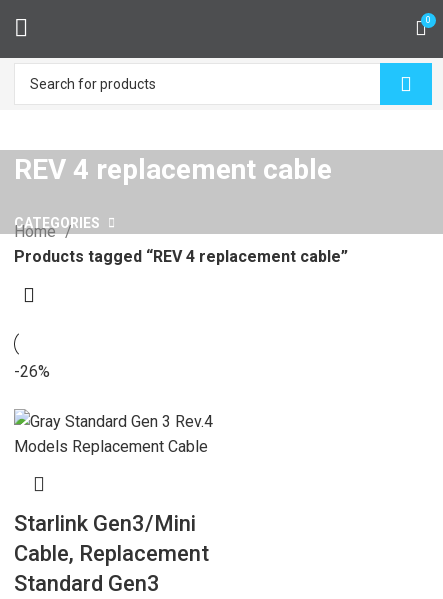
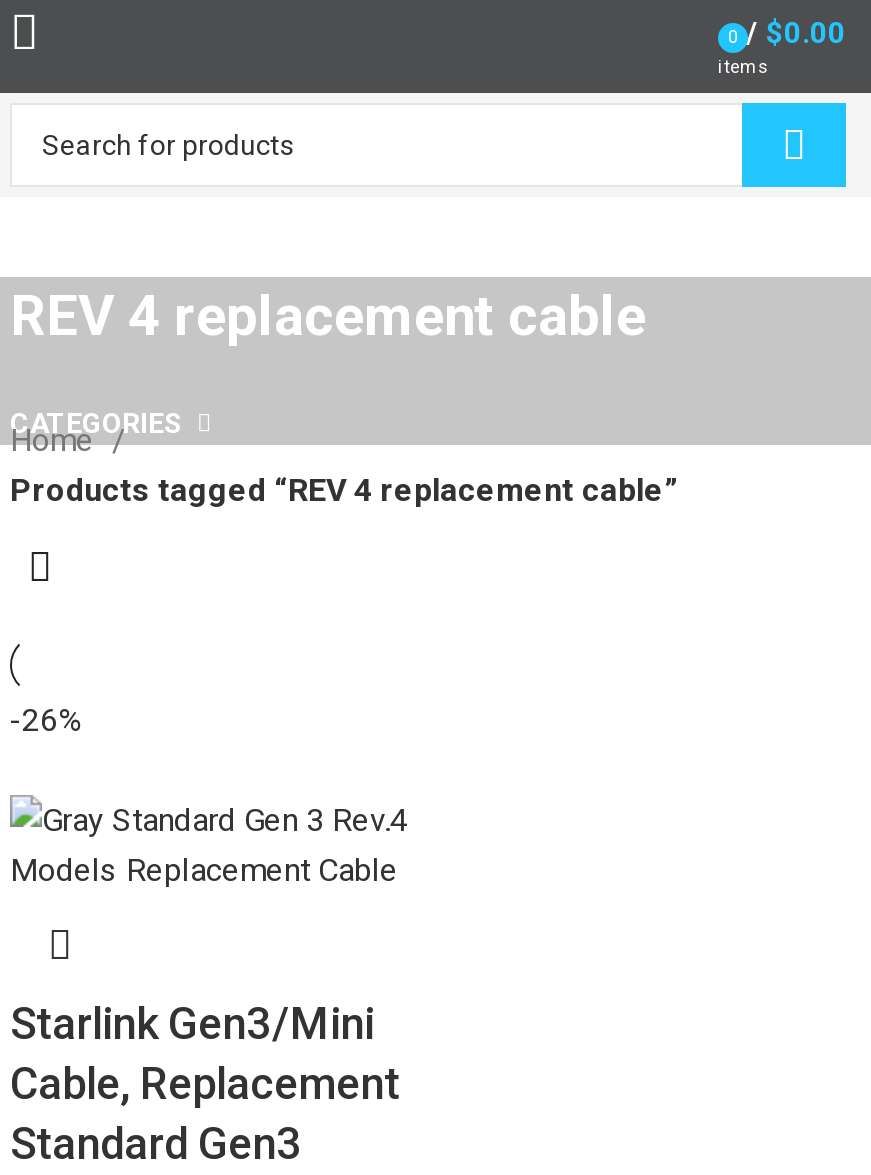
none -> [746,14,846,50] / $0.00
none -> [718,57,768,77] items

